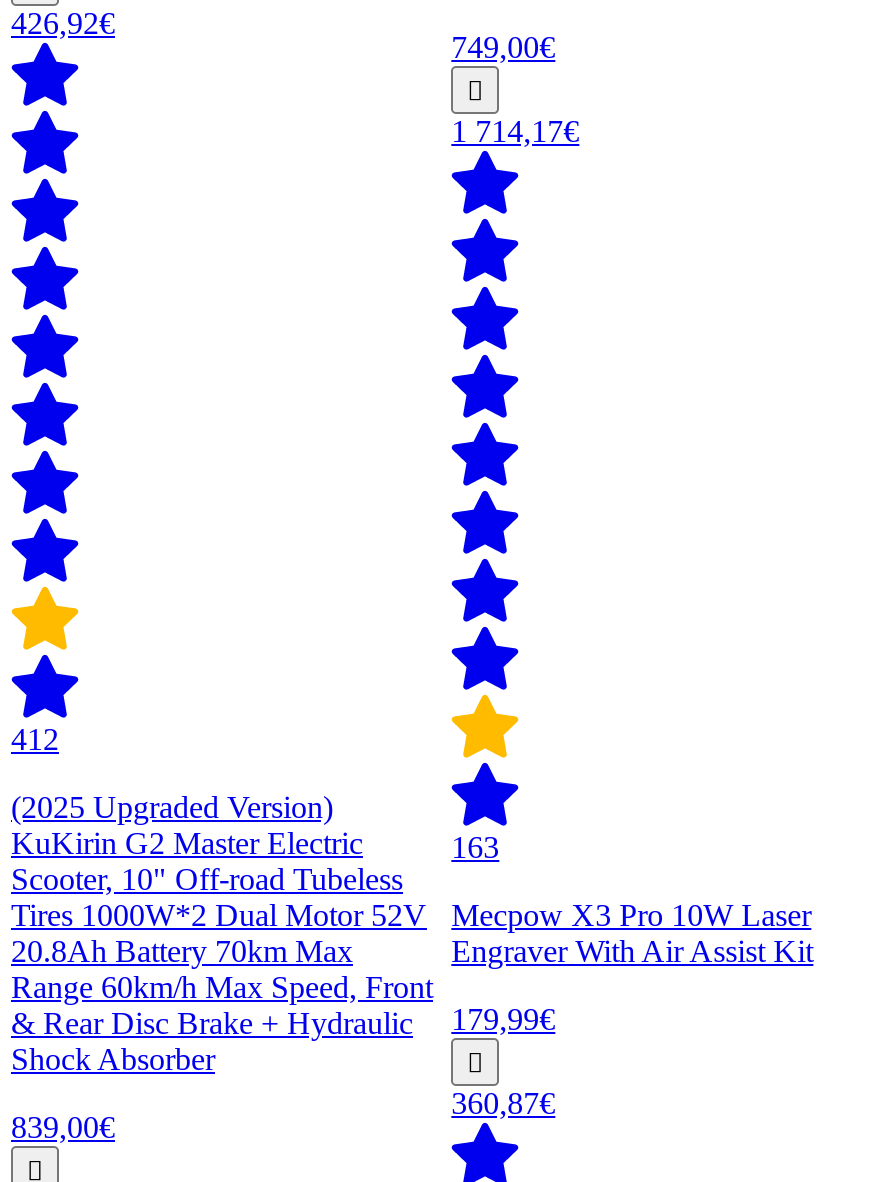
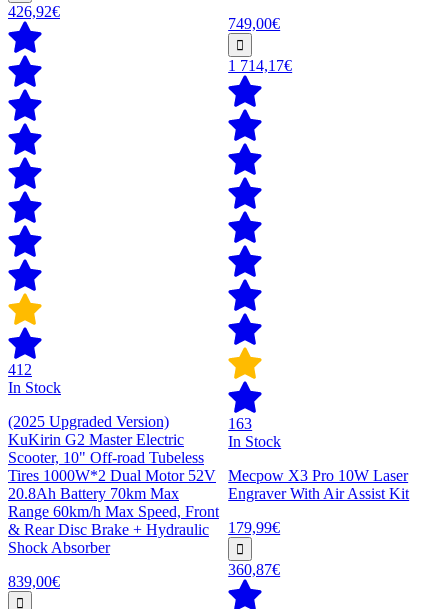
none -> [8,379,61,396] In Stock
none -> [228,433,281,450] In Stock

